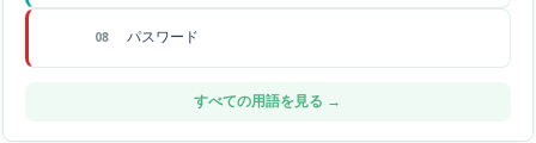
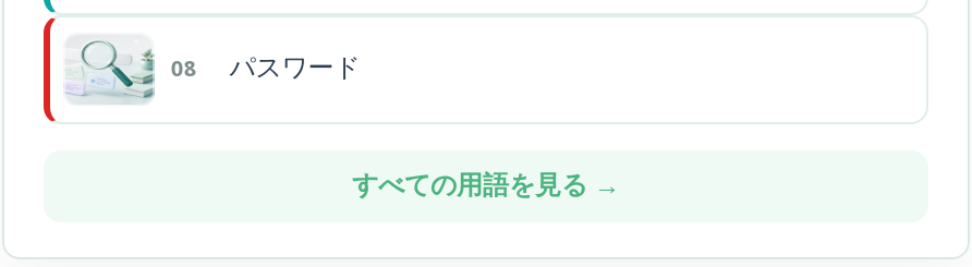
none -> [63,33,157,107] [image]

